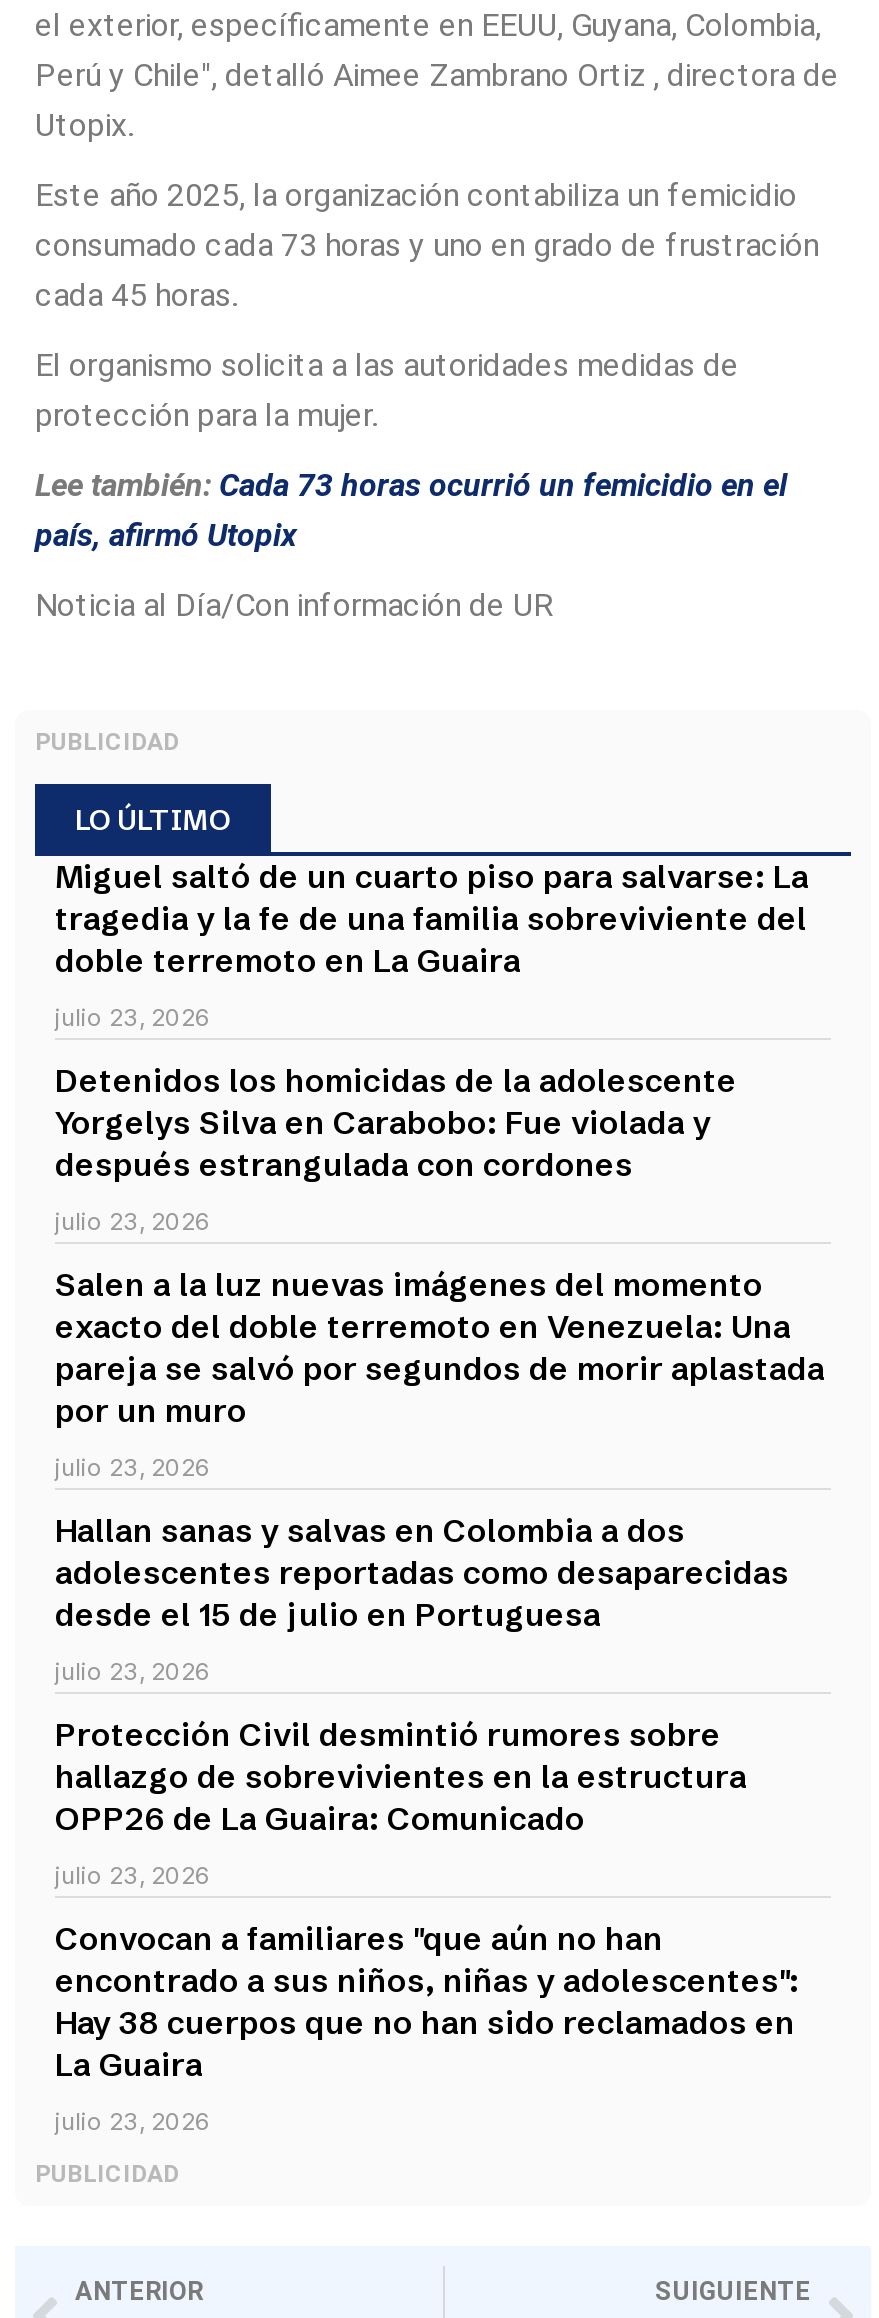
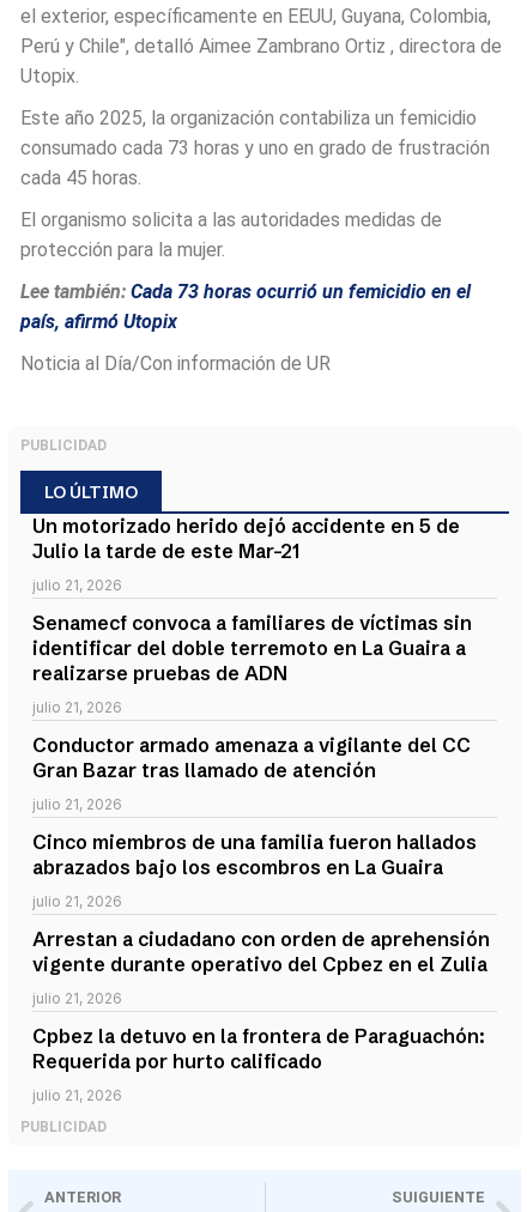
[55,857,809,981] Miguel saltó de un cuarto piso para salvarse: La | tragedia y la fe de una familia sobreviviente del | doble terremoto en La Guaira -> [32,513,460,562] Un motorizado herido dejó accidente en 5 de | Julio la tarde de este Mar-21
[55,1003,211,1033] julio 23, 2026 -> [32,576,122,594] julio 21, 2026
[55,1061,737,1185] Detenidos los homicidas de la adolescente | Yorgelys Silva en Carabobo: Fue violada y | después estrangulada con cordones -> [32,610,472,685] Senamecf convoca a familiares de víctimas sin | identificar del doble terremoto en La Guaira a | realizarse pruebas de ADN
[55,1207,211,1237] julio 23, 2026 -> [32,698,122,716] julio 21, 2026
[55,1265,825,1431] Salen a la luz nuevas imágenes del momento | exacto del doble terremoto en Venezuela: Una | pareja se salvó por segundos de morir aplastada | por un muro -> [32,732,471,782] Conductor armado amenaza a vigilante del CC | Gran Bazar tras llamado de atención
[55,1453,211,1483] julio 23, 2026 -> [32,795,122,813] julio 21, 2026
[55,1511,789,1635] Hallan sanas y salvas en Colombia a dos | adolescentes reportadas como desaparecidas | desde el 15 de julio en Portuguesa -> [32,829,477,879] Cinco miembros de una familia fueron hallados | abrazados bajo los escombros en La Guaira
[55,1657,211,1687] julio 23, 2026 -> [32,892,122,910] julio 21, 2026
[55,1715,747,1839] Protección Civil desmintió rumores sobre | hallazgo de sobrevivientes en la estructura | OPP26 de La Guaira: Comunicado -> [32,926,490,976] Arrestan a ciudadano con orden de aprehensión | vigente durante operativo del Cpbez en el Zulia
[55,1861,211,1891] julio 23, 2026 -> [32,989,122,1007] julio 21, 2026
[55,1919,799,2085] Convocan a familiares "que aún no han | encontrado a sus niños, niñas y adolescentes": | Hay 38 cuerpos que no han sido reclamados en | La Guaira -> [32,1023,485,1073] Cpbez la detuvo en la frontera de Paraguachón: | Requerida por hurto calificado
[55,2107,211,2137] julio 23, 2026 -> [32,1086,122,1104] julio 21, 2026

